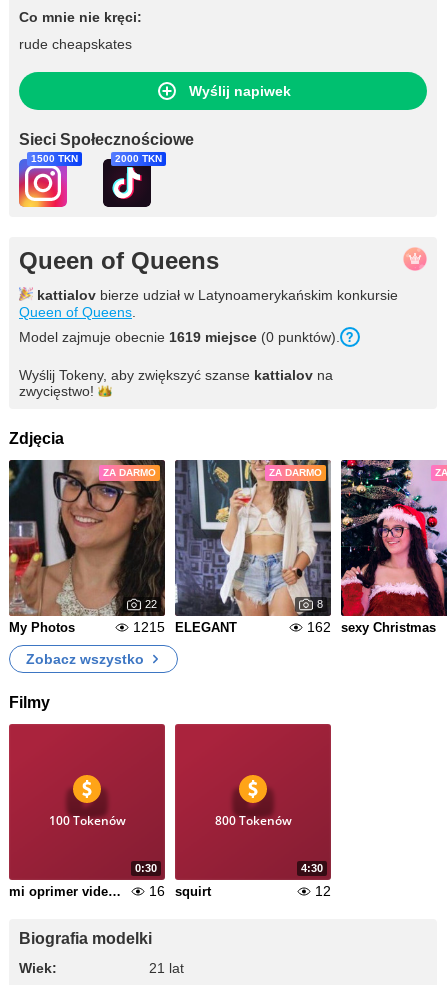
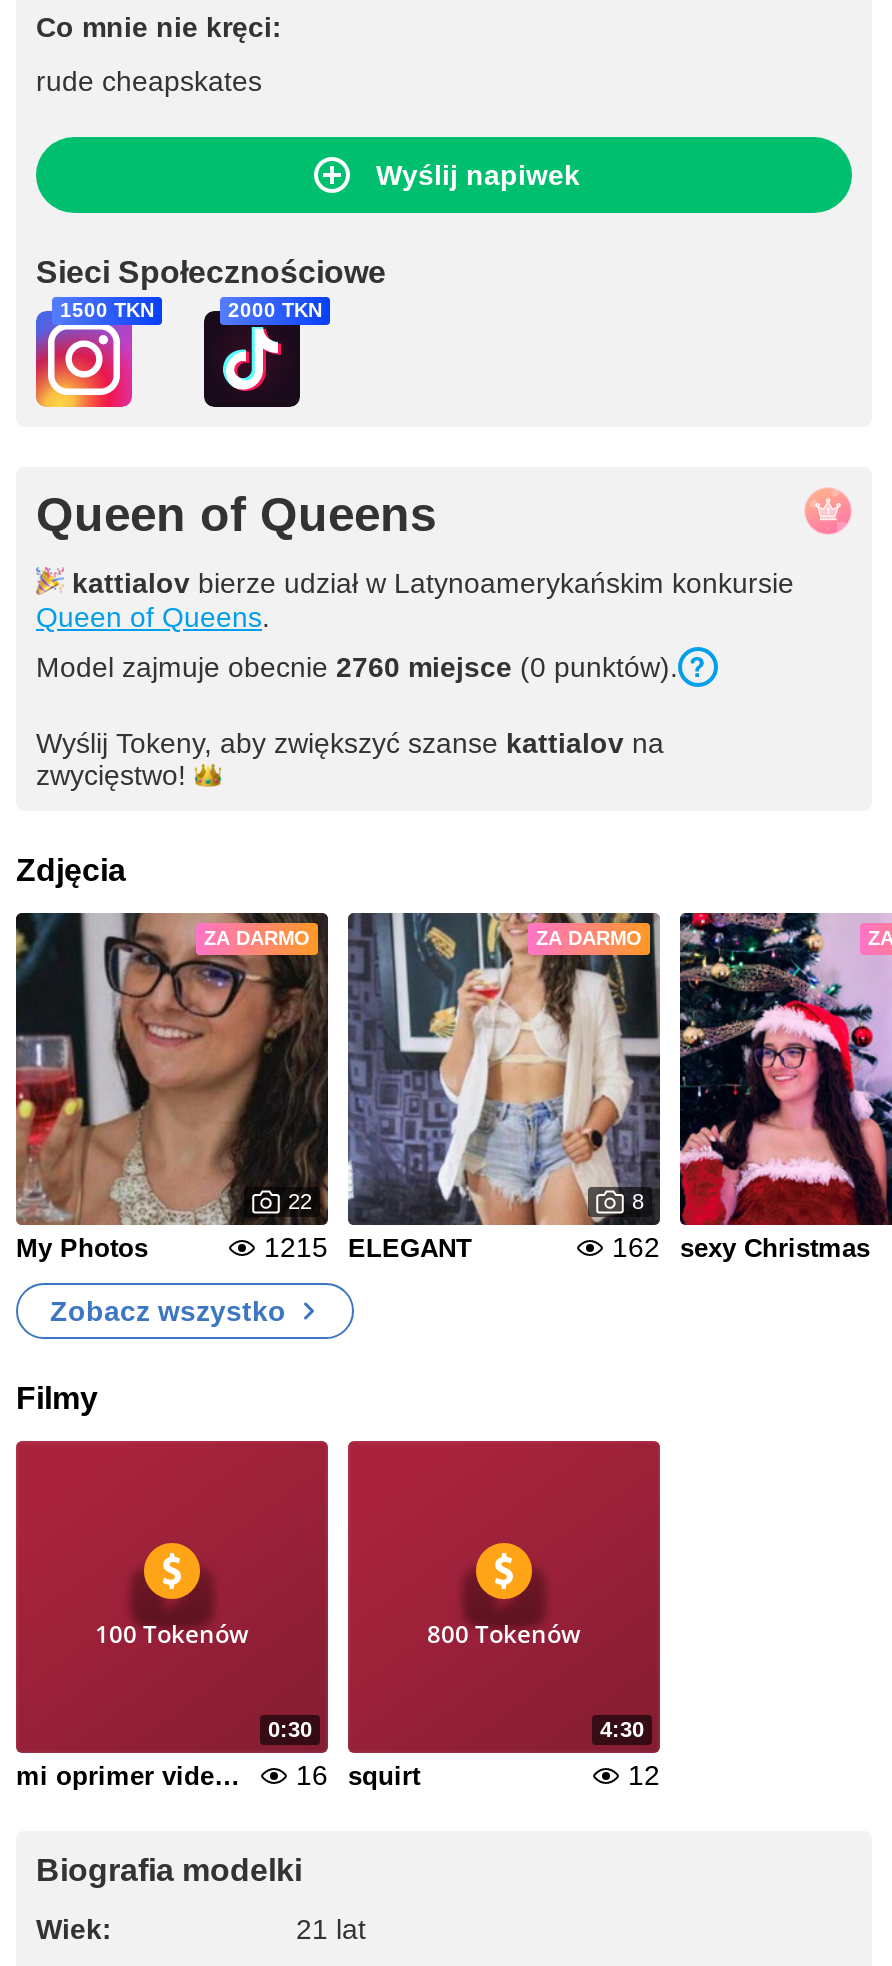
[19,329,340,345] Model zajmuje obecnie 1619 miejsce (0 punktów). -> [36,651,678,683] Model zajmuje obecnie 2760 miejsce (0 punktów).

